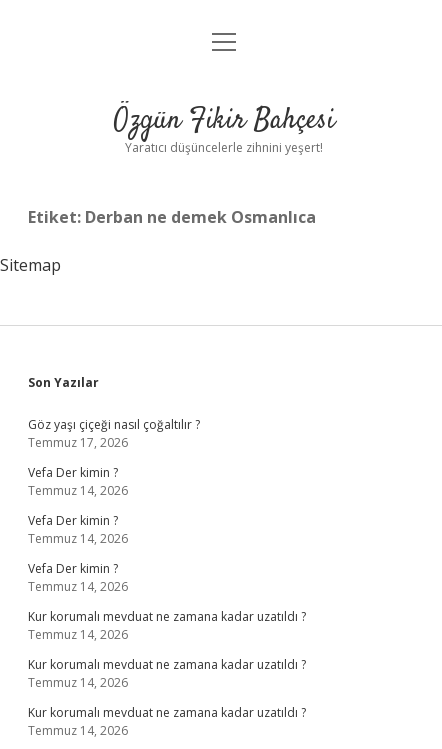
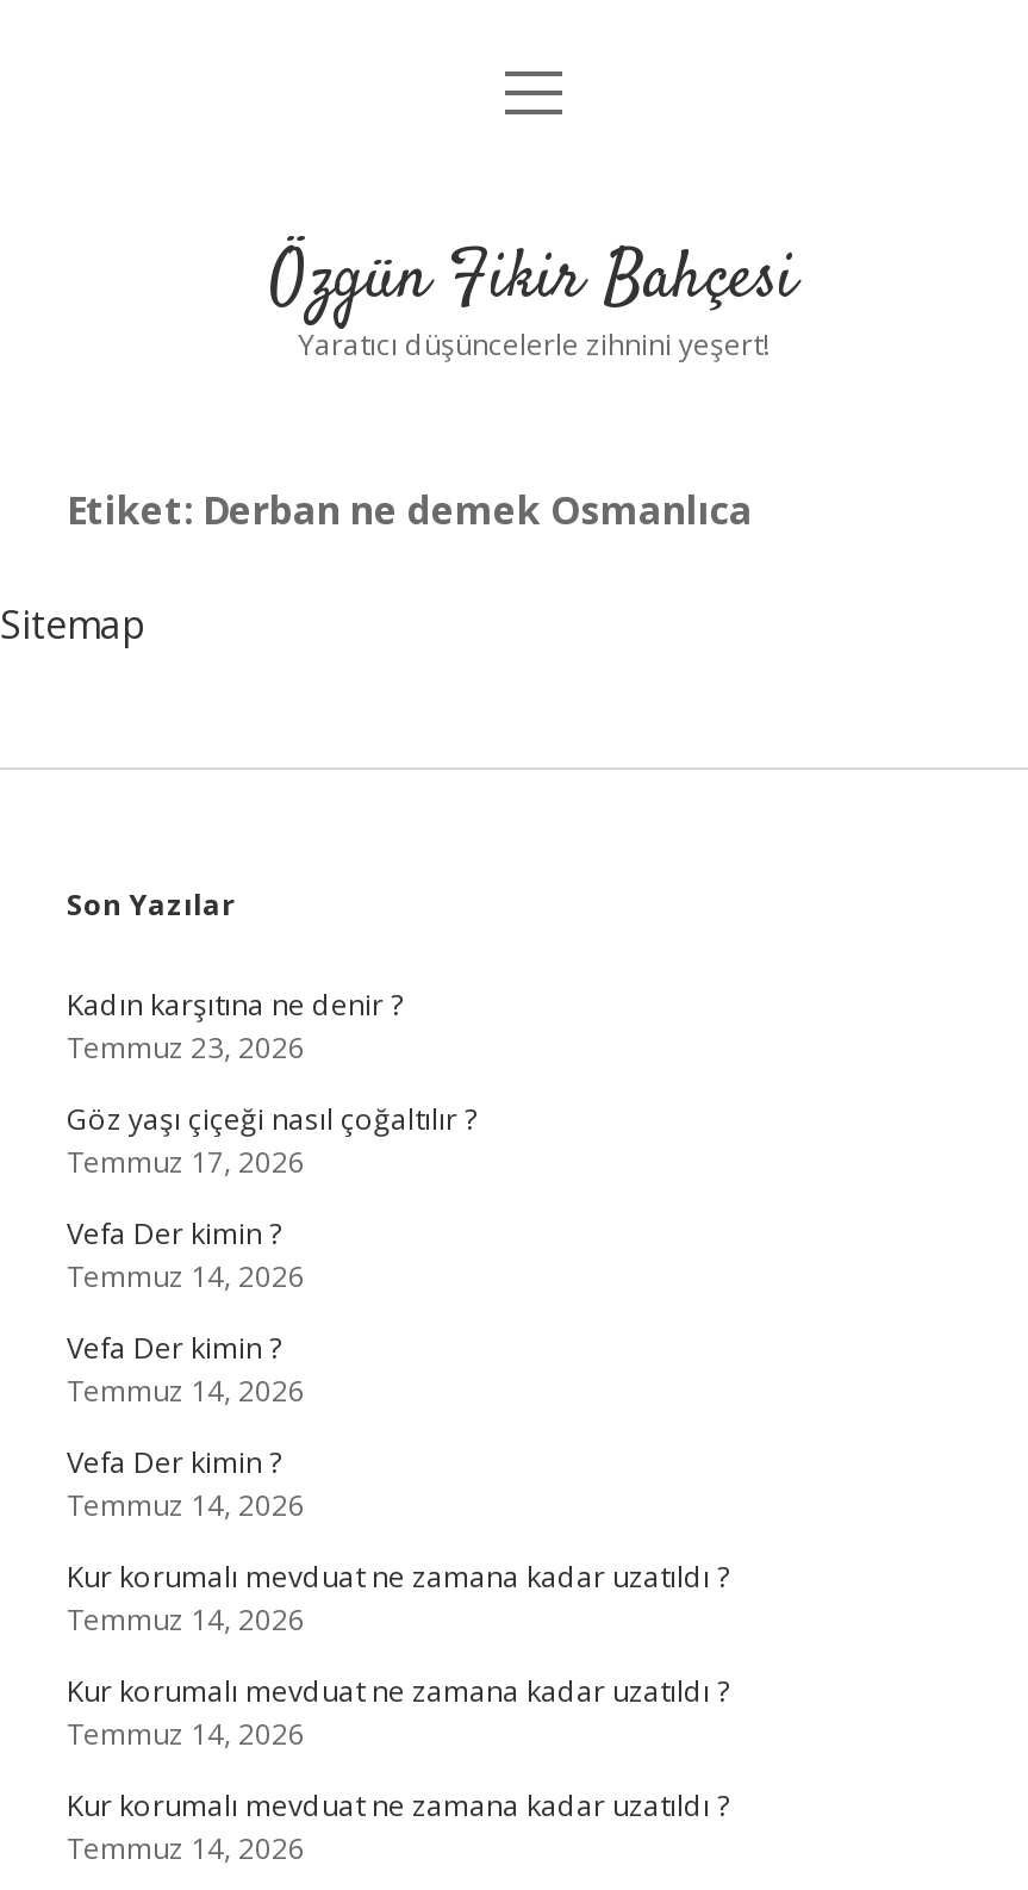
none -> [67,984,403,1068] Kadın karşıtına ne denir ? | Temmuz 23, 2026

